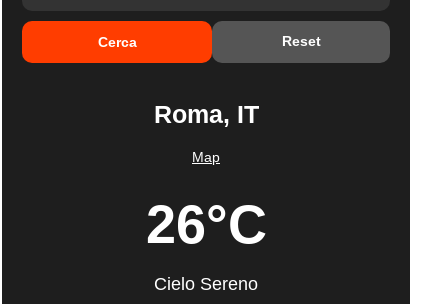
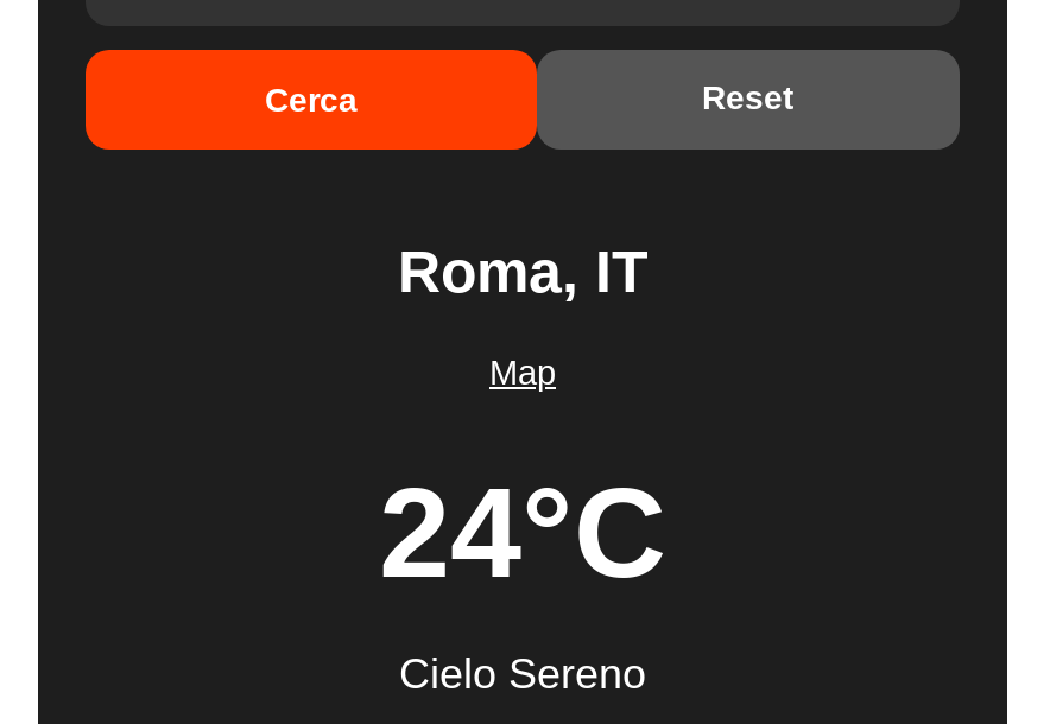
[145,194,266,254] 26°C -> [379,460,666,602] 24°C

